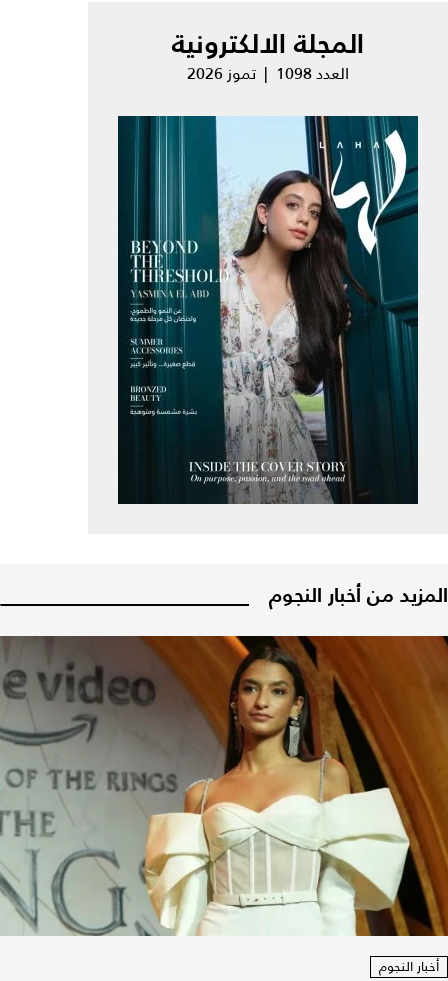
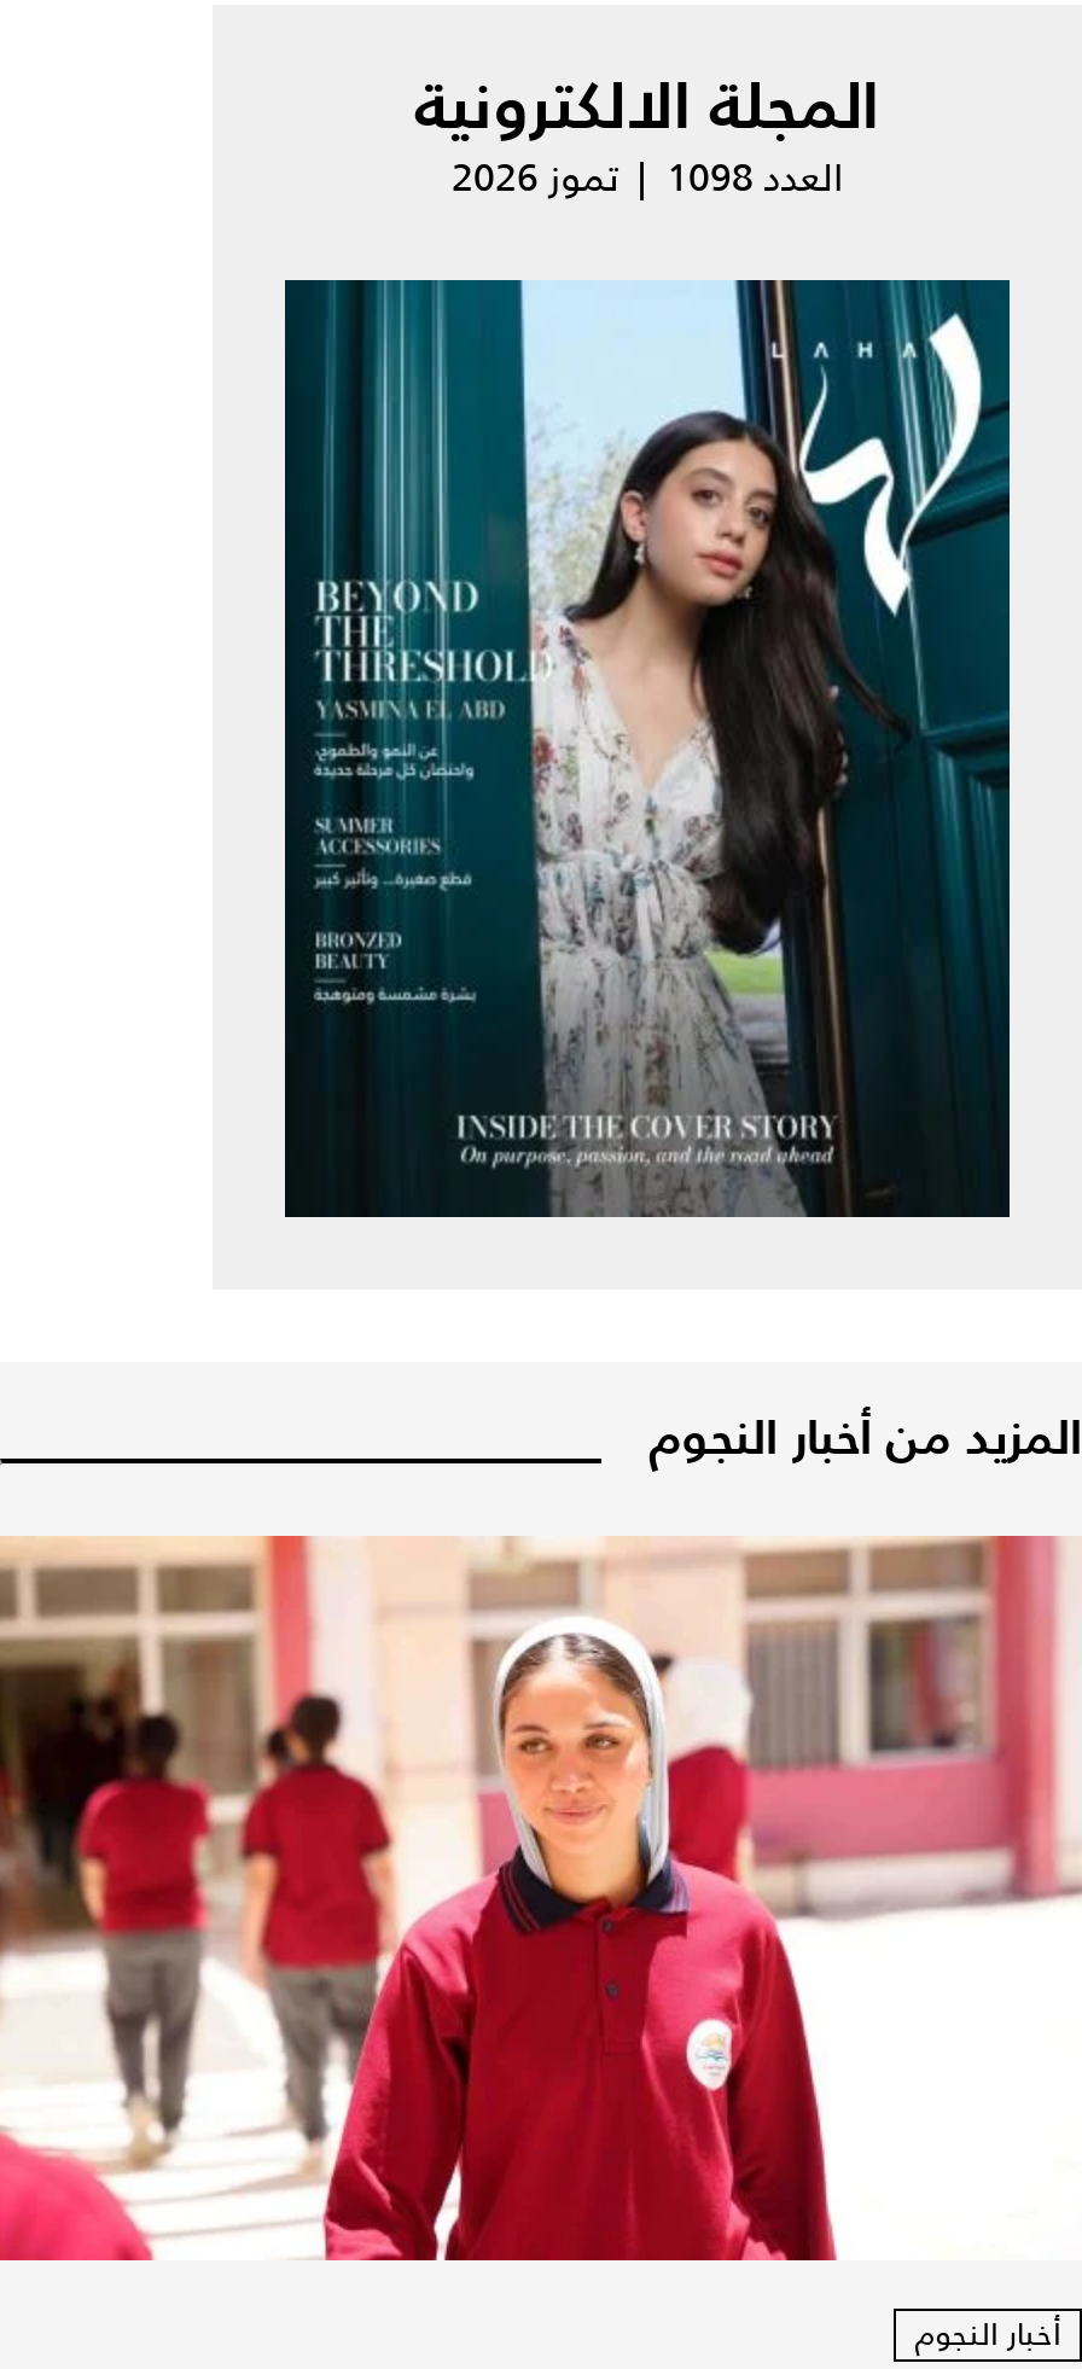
[3,635,445,937] [image] -> [7,1533,1075,2263] [image]

